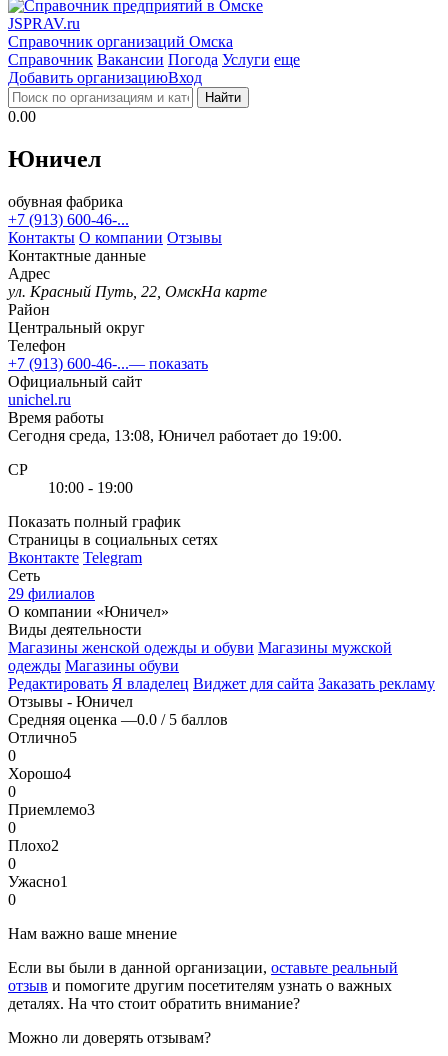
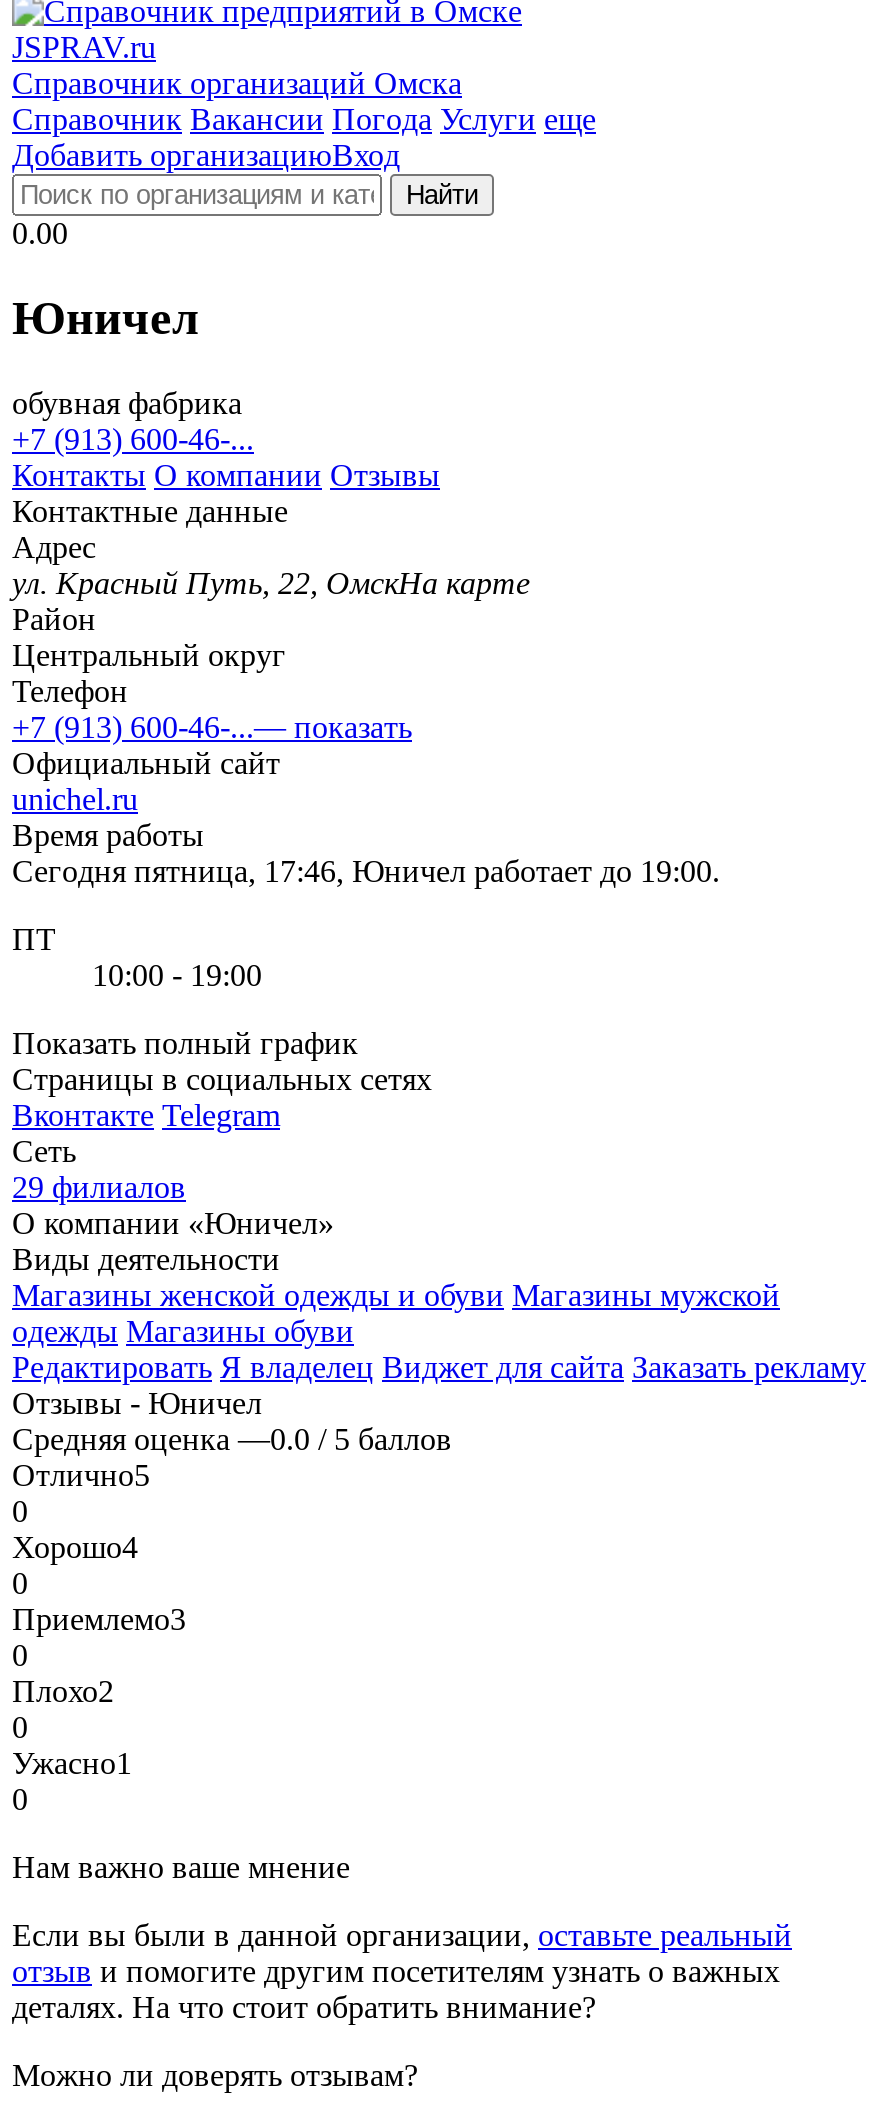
[8,427,342,444] Сегодня среда, 13:08, Юничел работает до 19:00. -> [12,854,720,888] Сегодня пятница, 17:46, Юничел работает до 19:00.
[8,461,28,478] СР -> [12,922,56,956] ПТ

